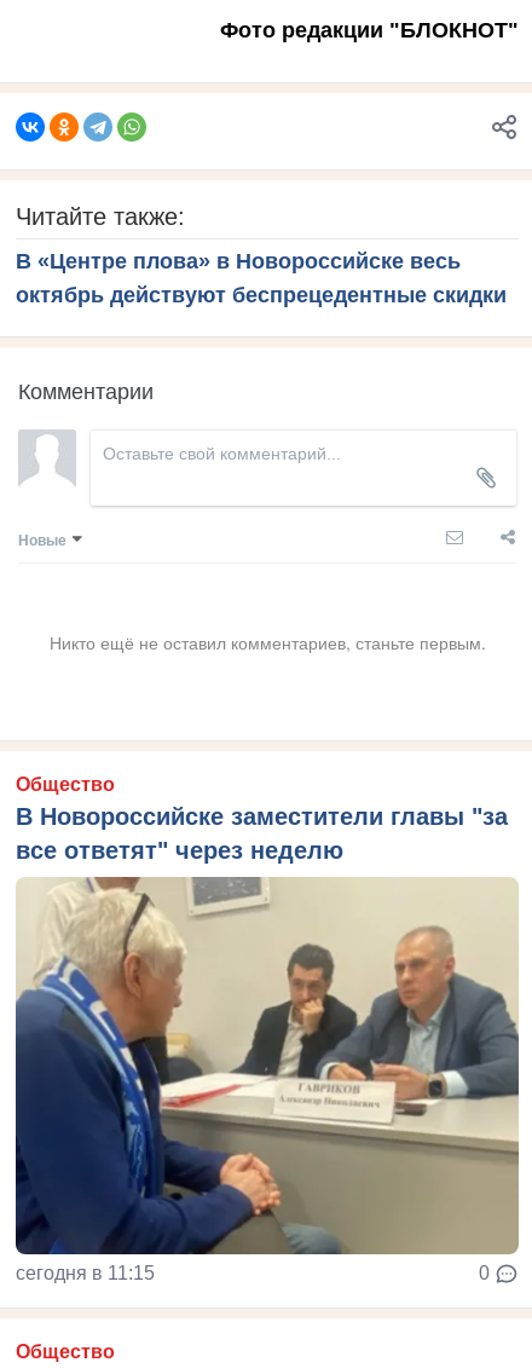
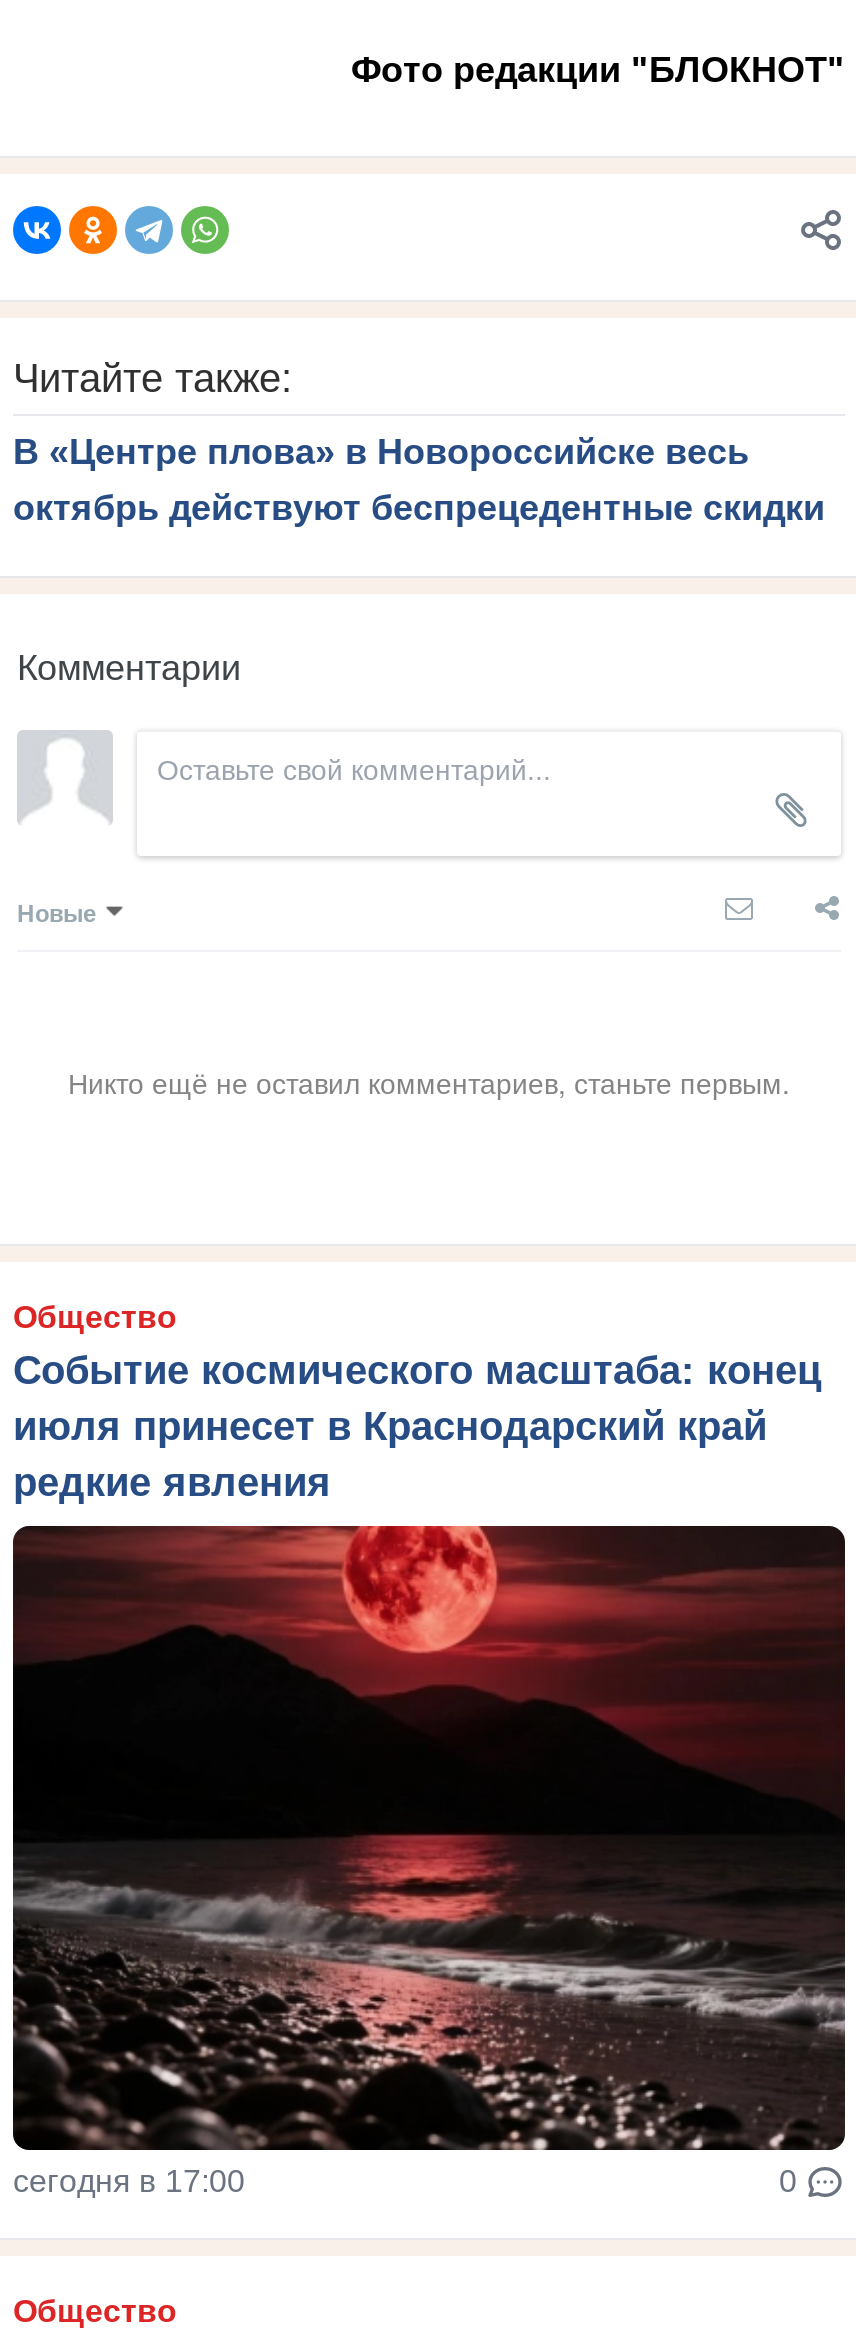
[16,803,508,864] В Новороссийске заместители главы "за | все ответят" через неделю -> [13,1348,821,1504] Событие космического масштаба: конец | июля принесет в Краснодарский край | редкие явления
[15,876,520,1283] [image] | сегодня в 11:15 -> [11,1524,847,2198] [image] | сегодня в 17:00

